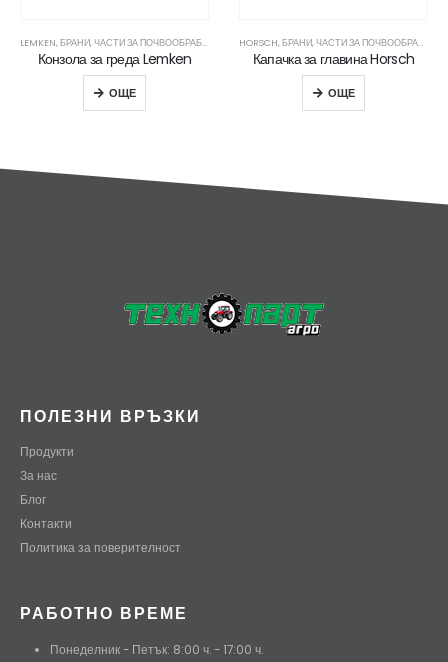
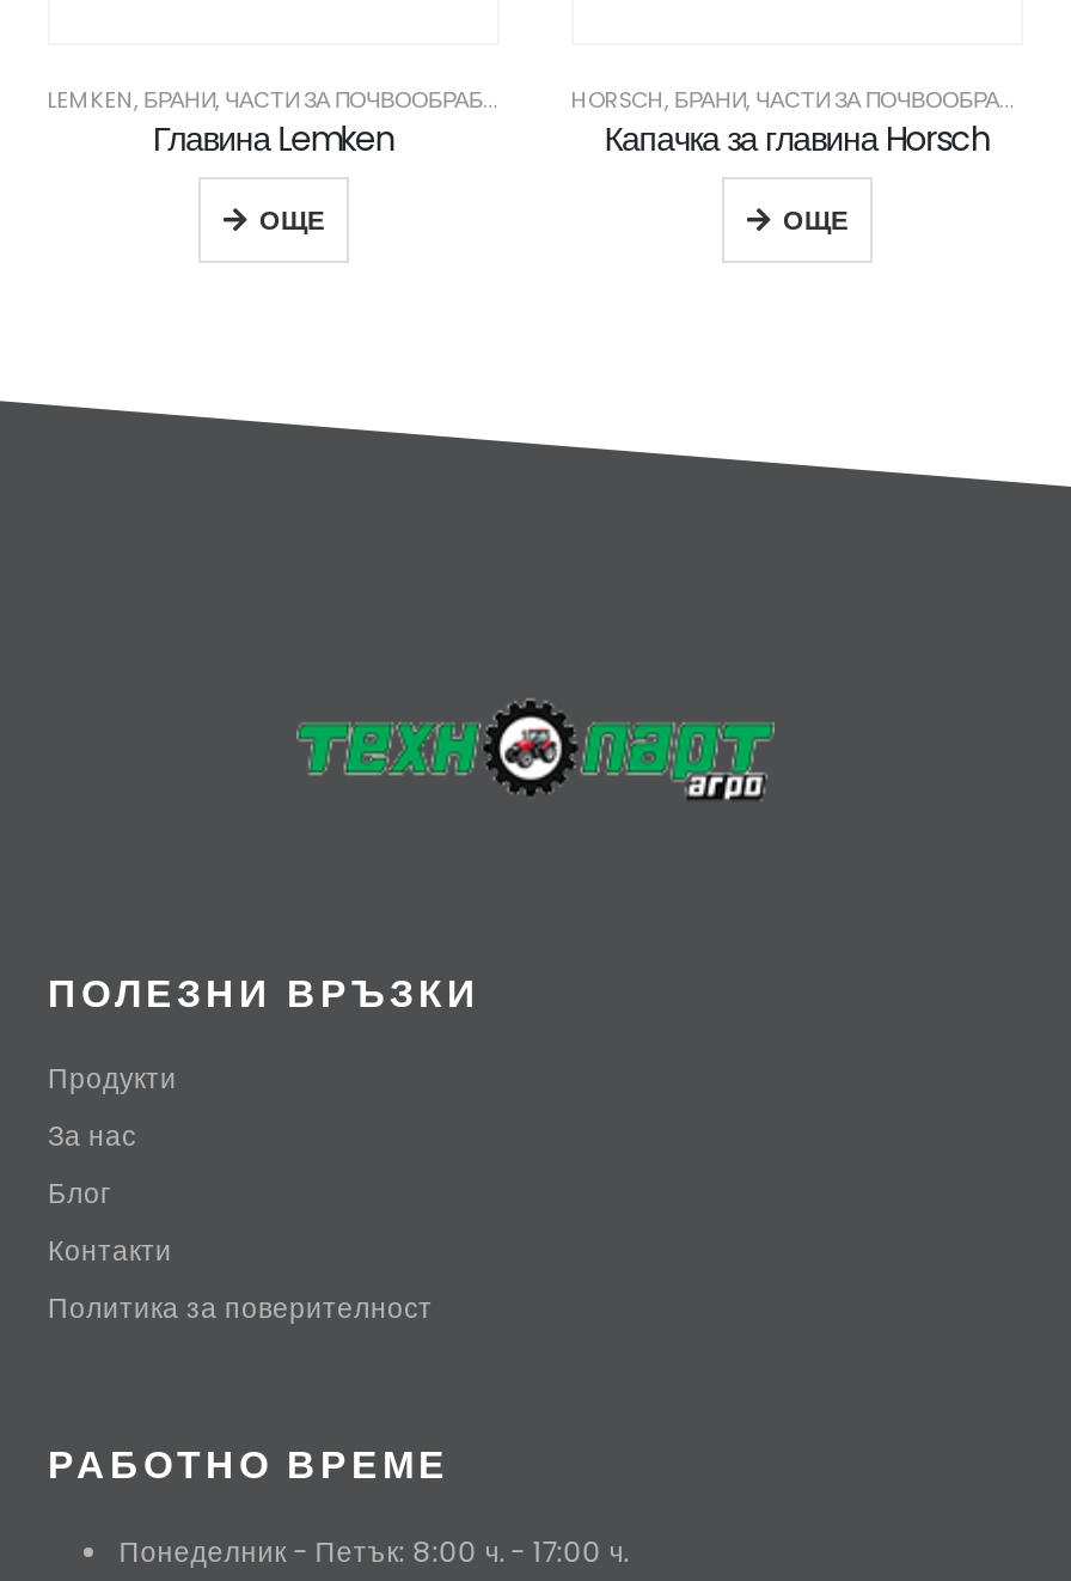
[37,49,191,69] Конзола за греда Lemken -> [153,115,395,163] Главина Lemken

